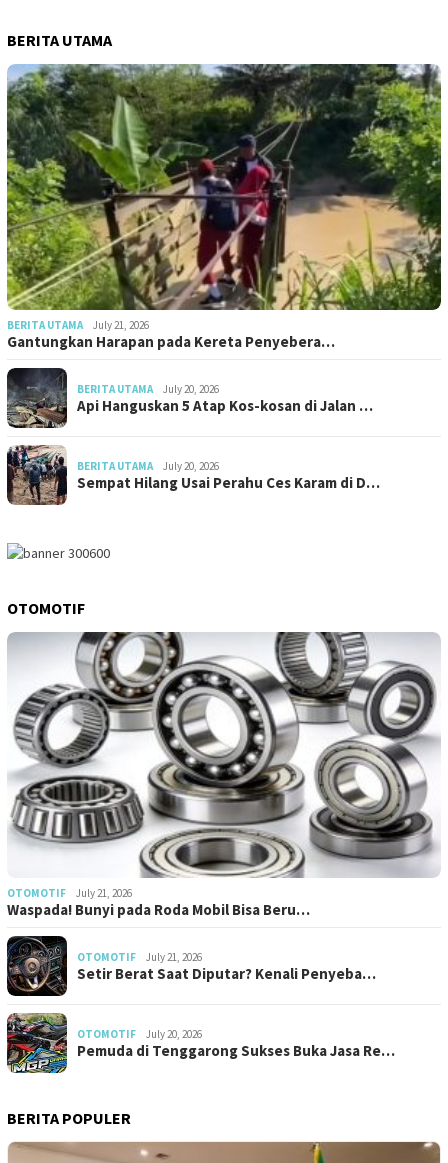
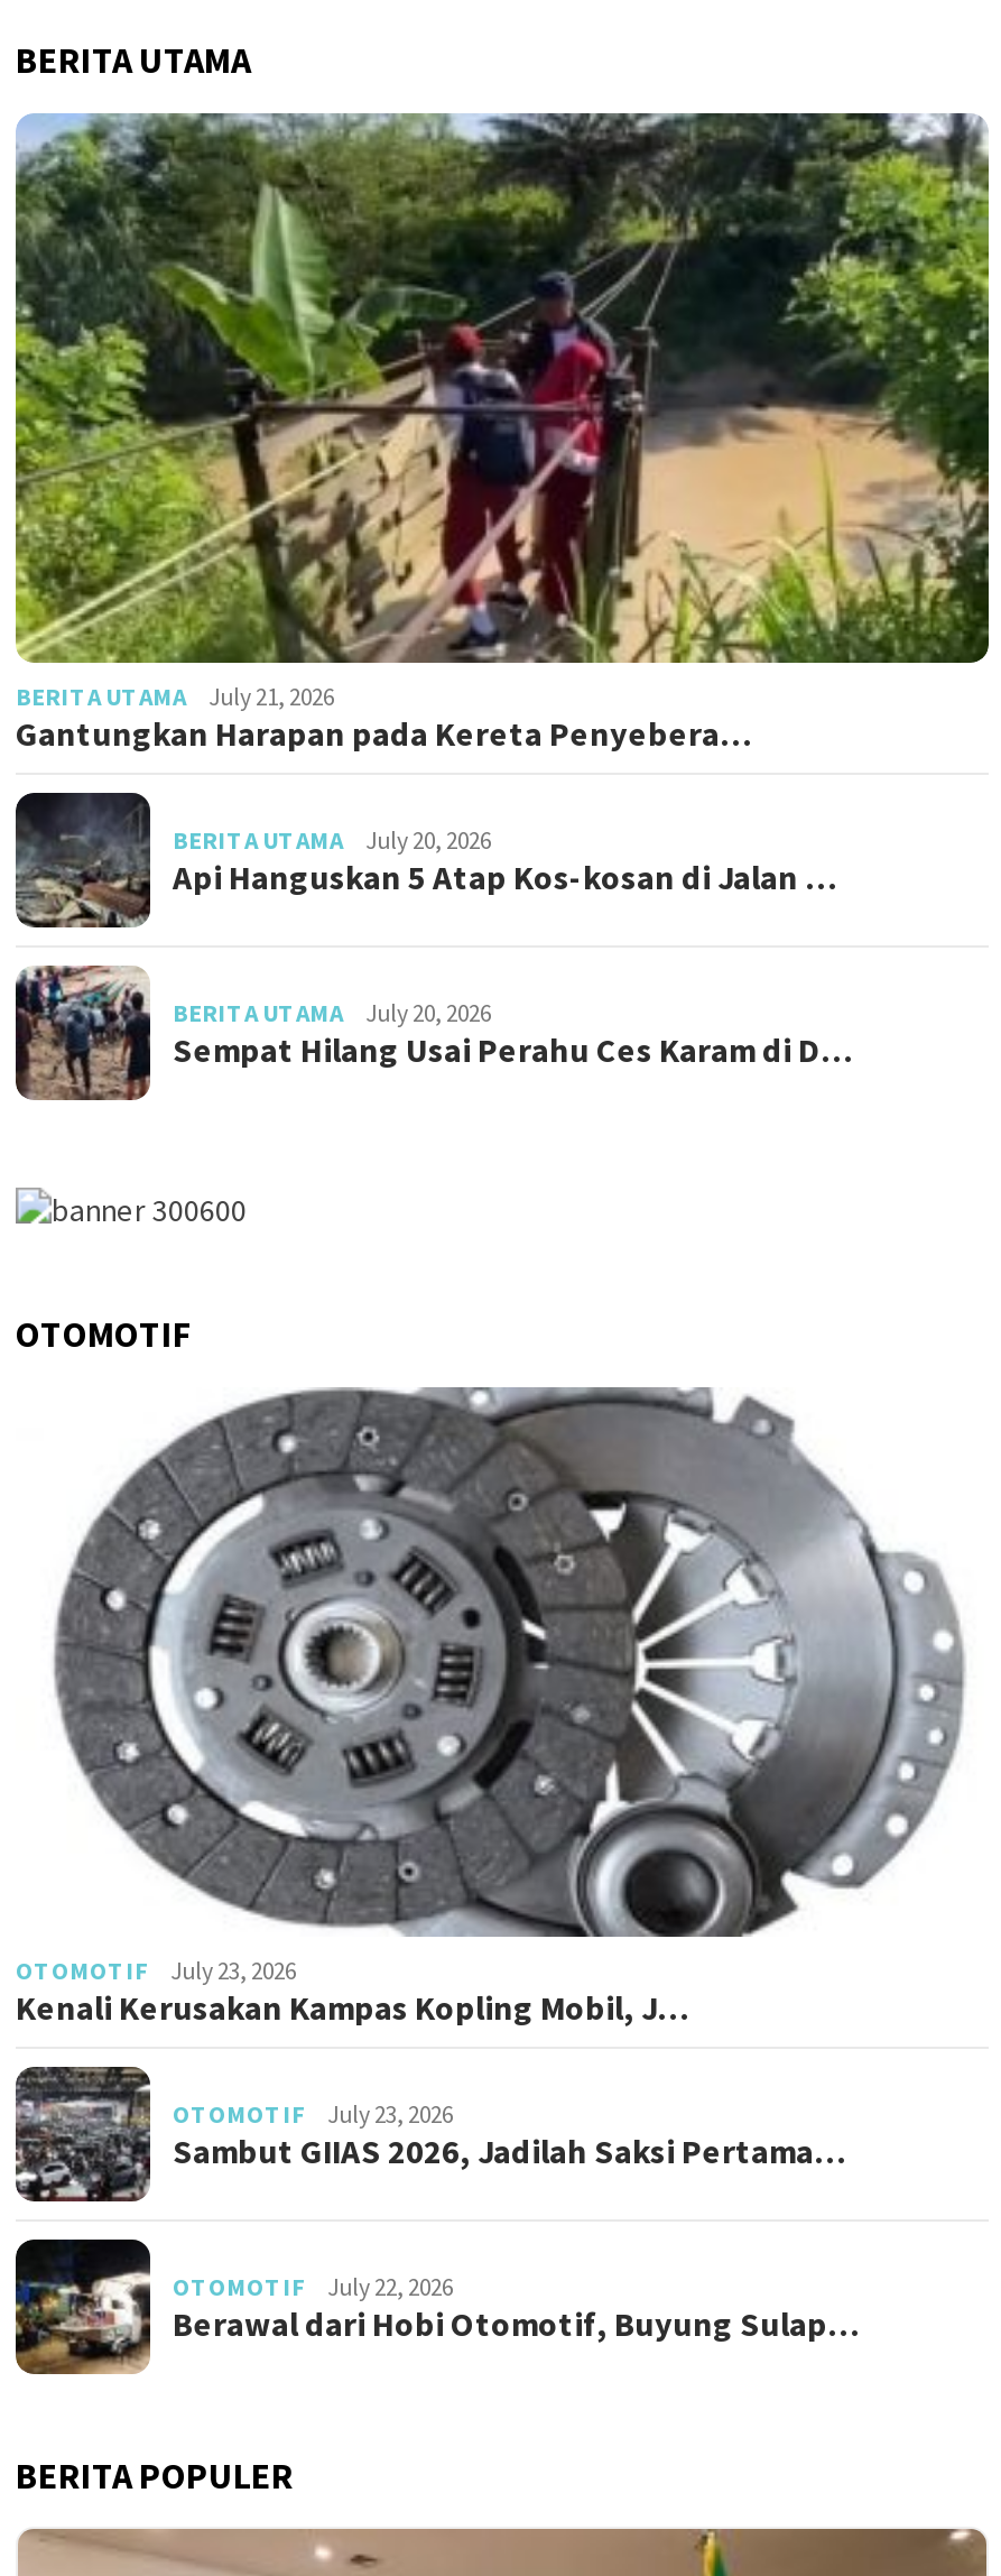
[7,631,441,919] [image] | July 21, 2026 | Waspada! Bunyi pada Roda Mobil Bisa Beru… -> [16,1385,986,2029] [image] | July 23, 2026 | Kenali Kerusakan Kampas Kopling Mobil, J…
[7,935,376,996] [image] | July 21, 2026 | Setir Berat Saat Diputar? Kenali Penyeba… -> [16,2065,845,2201] [image] | July 23, 2026 | Sambut GIIAS 2026, Jadilah Saksi Pertama…
[6,1012,395,1074] [image] | July 20, 2026 | Pemuda di Tenggarong Sukses Buka Jasa Re… -> [13,2237,859,2374] [image] | July 22, 2026 | Berawal dari Hobi Otomotif, Buyung Sulap…

